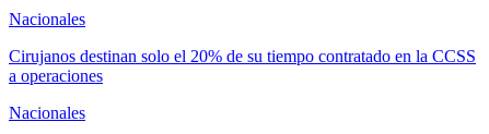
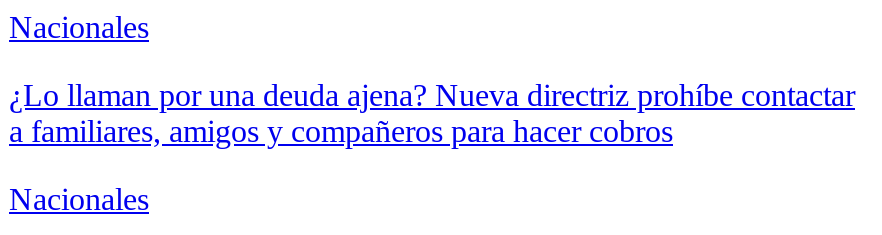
[9,47,476,85] Cirujanos destinan solo el 20% de su tiempo contratado en la CCSS | a operaciones -> [9,78,855,148] ¿Lo llaman por una deuda ajena? Nueva directriz prohíbe contactar | a familiares, amigos y compañeros para hacer cobros

